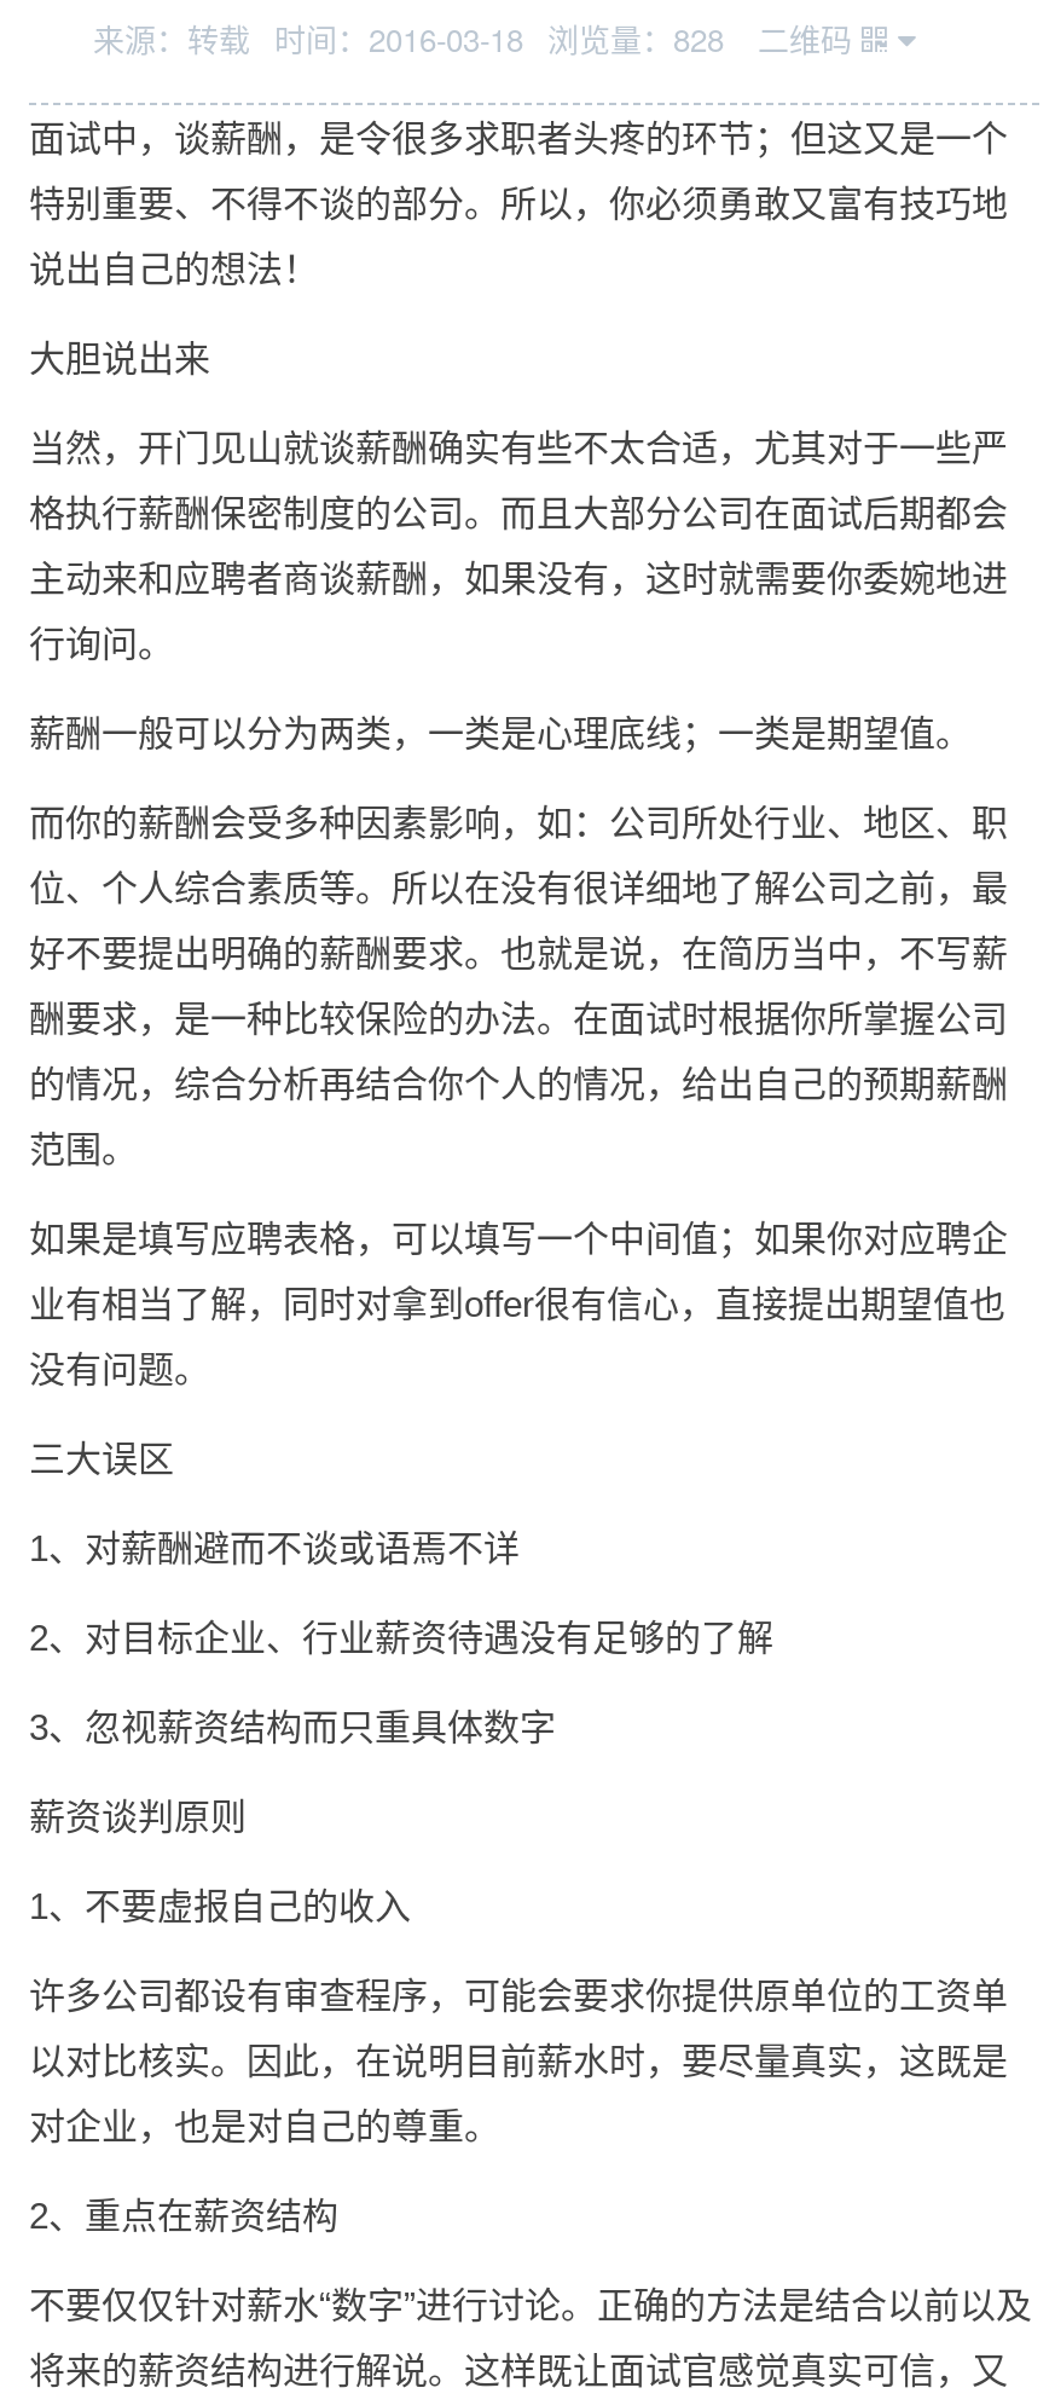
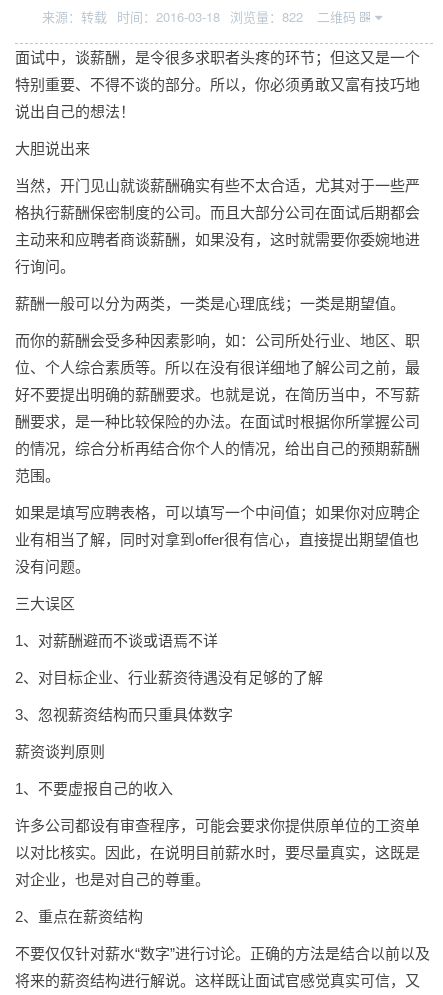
[93,16,724,62] 来源：转载 时间：2016-03-18 浏览量：828 -> [41,7,302,26] 来源：转载 时间：2016-03-18 浏览量：822

